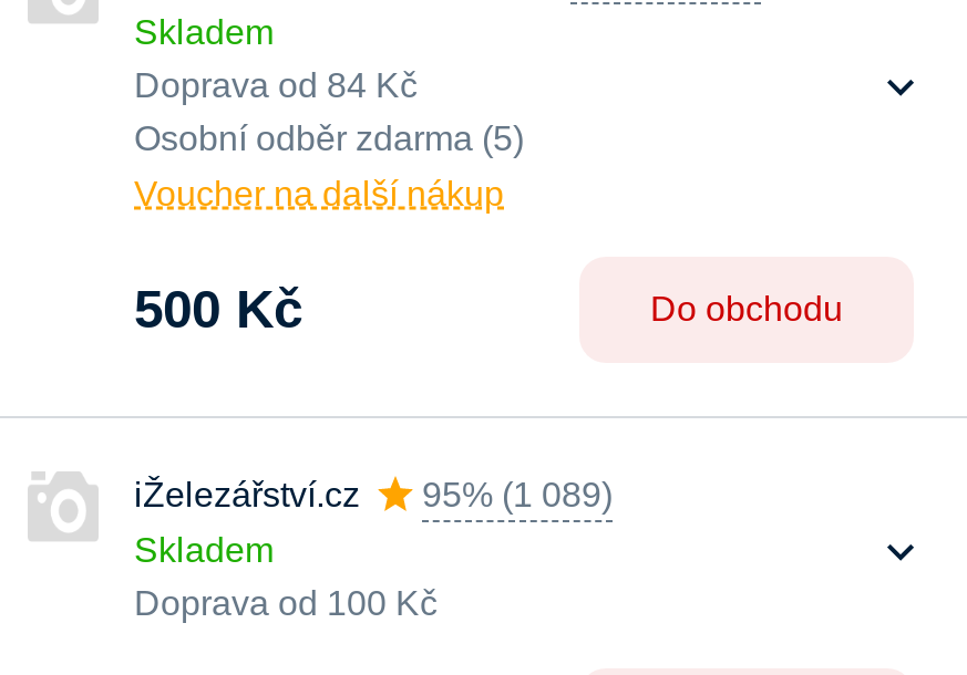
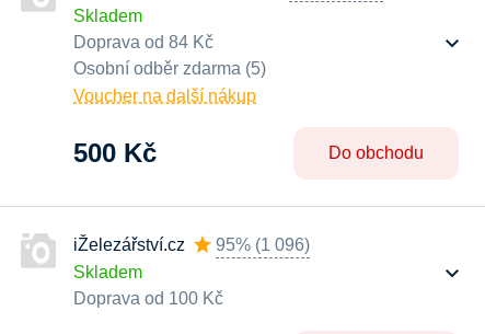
[134,476,613,513] iŽelezářství.cz 95% (1 089) -> [73,235,310,254] iŽelezářství.cz 95% (1 096)

